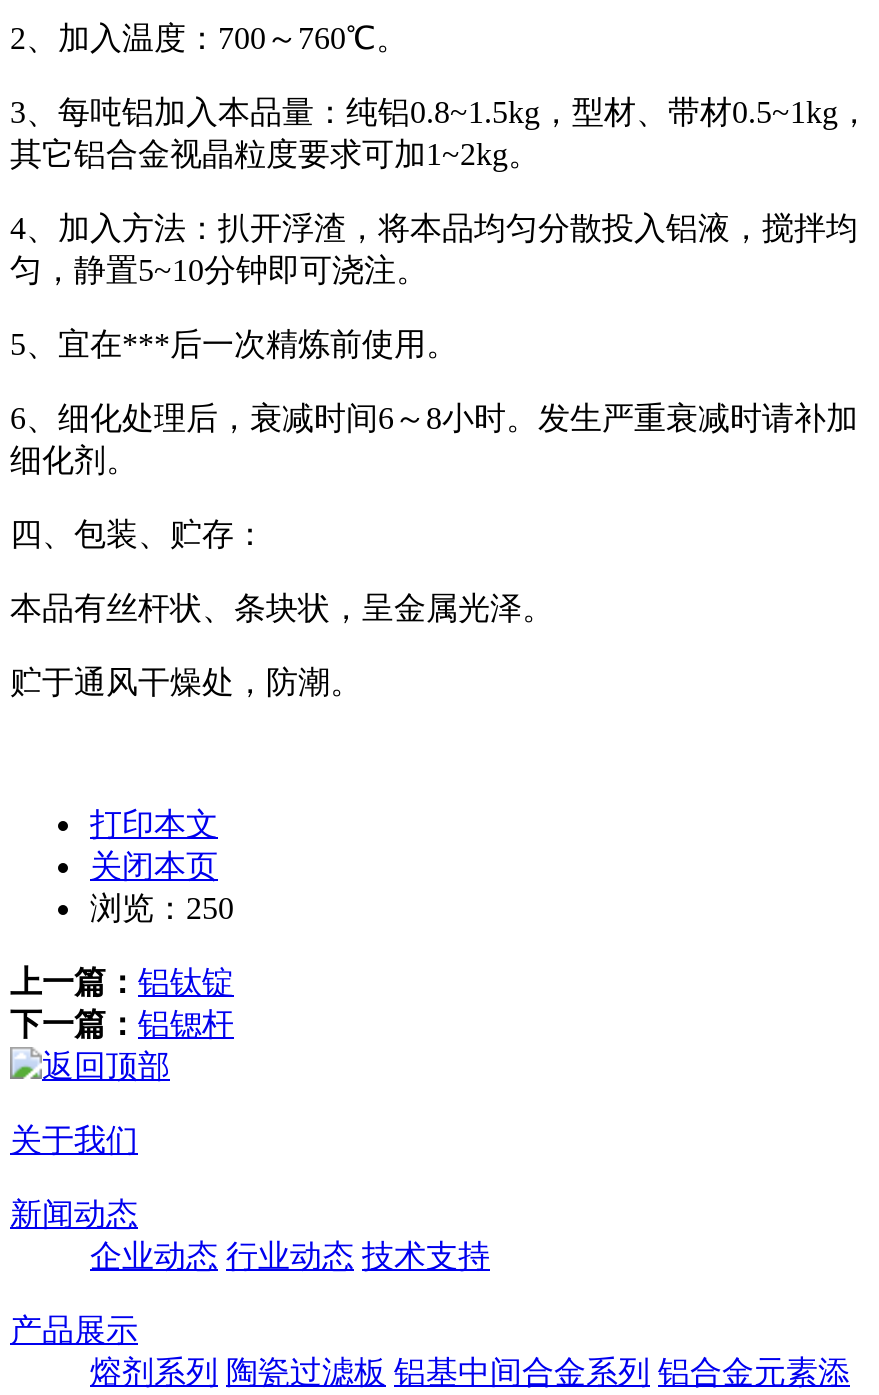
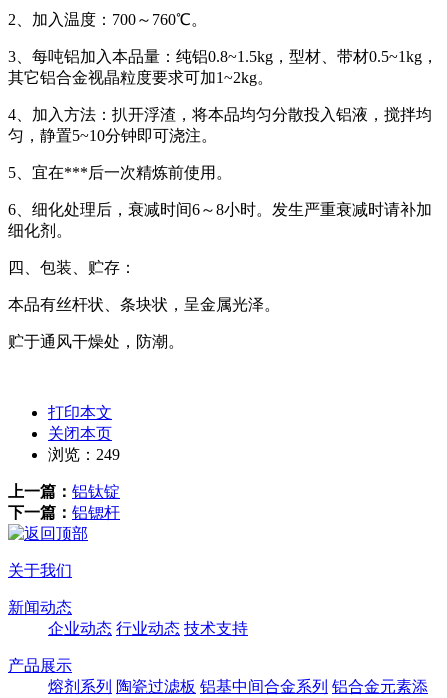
[90,891,234,925] 浏览：250 -> [48,446,120,463] 浏览：249

